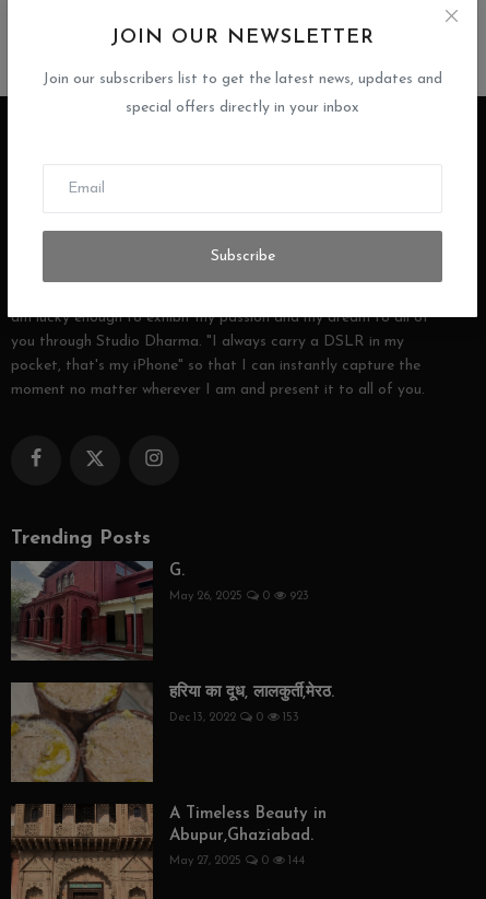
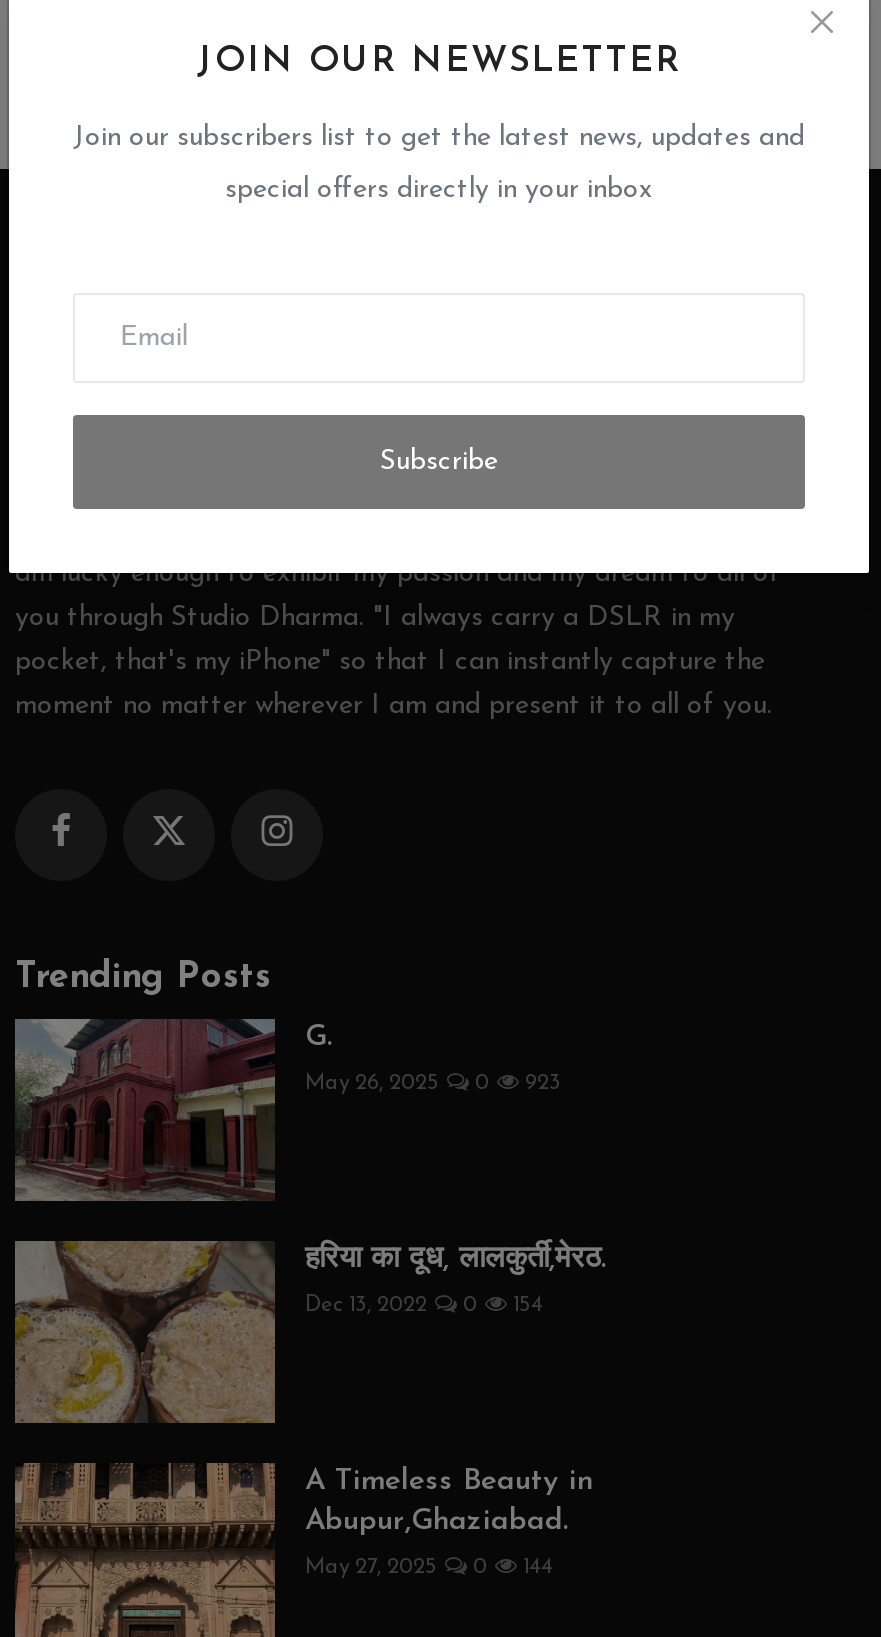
[169,712,299,724] Dec 13, 2022 0 153 -> [305,1295,543,1317] Dec 13, 2022 0 154

